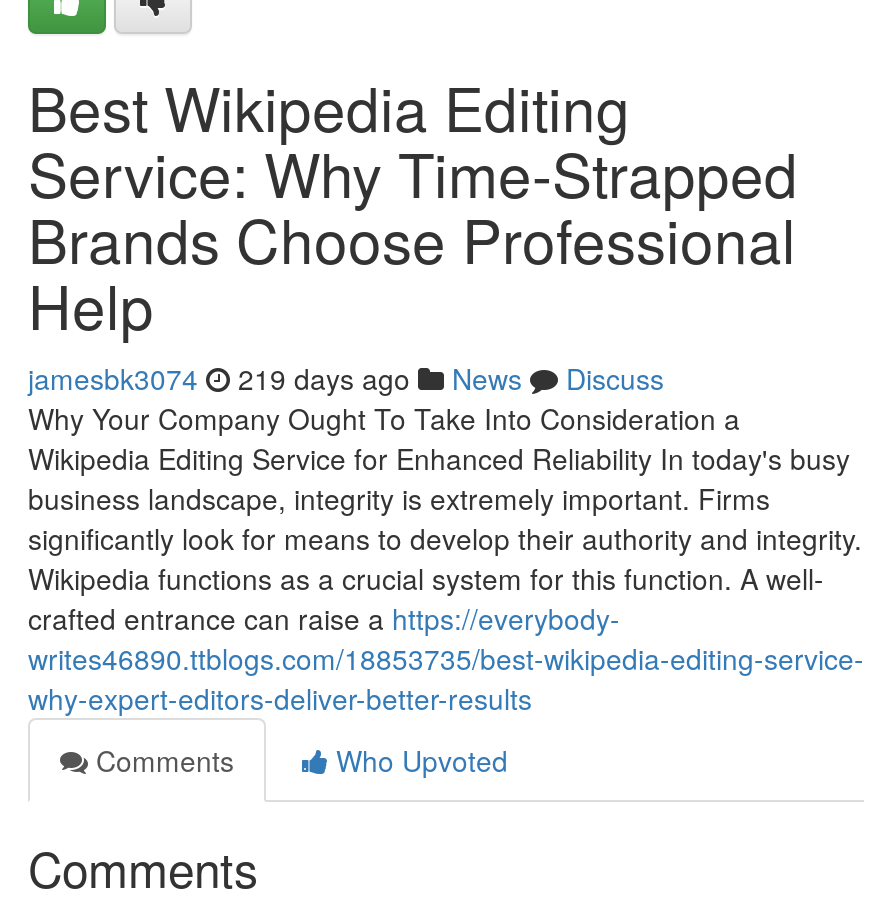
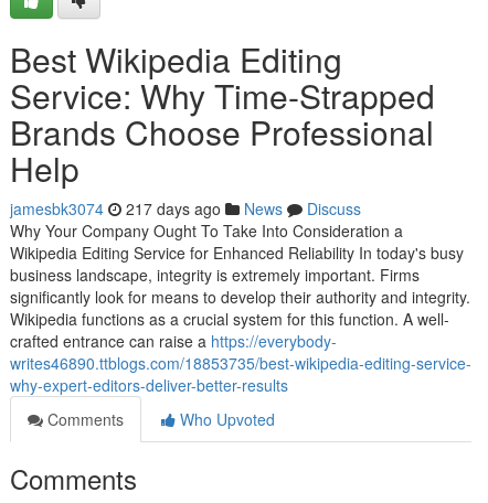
[28,358,664,398] jamesbk3074 219 days ago News Discuss -> [10,197,361,220] jamesbk3074 217 days ago News Discuss

